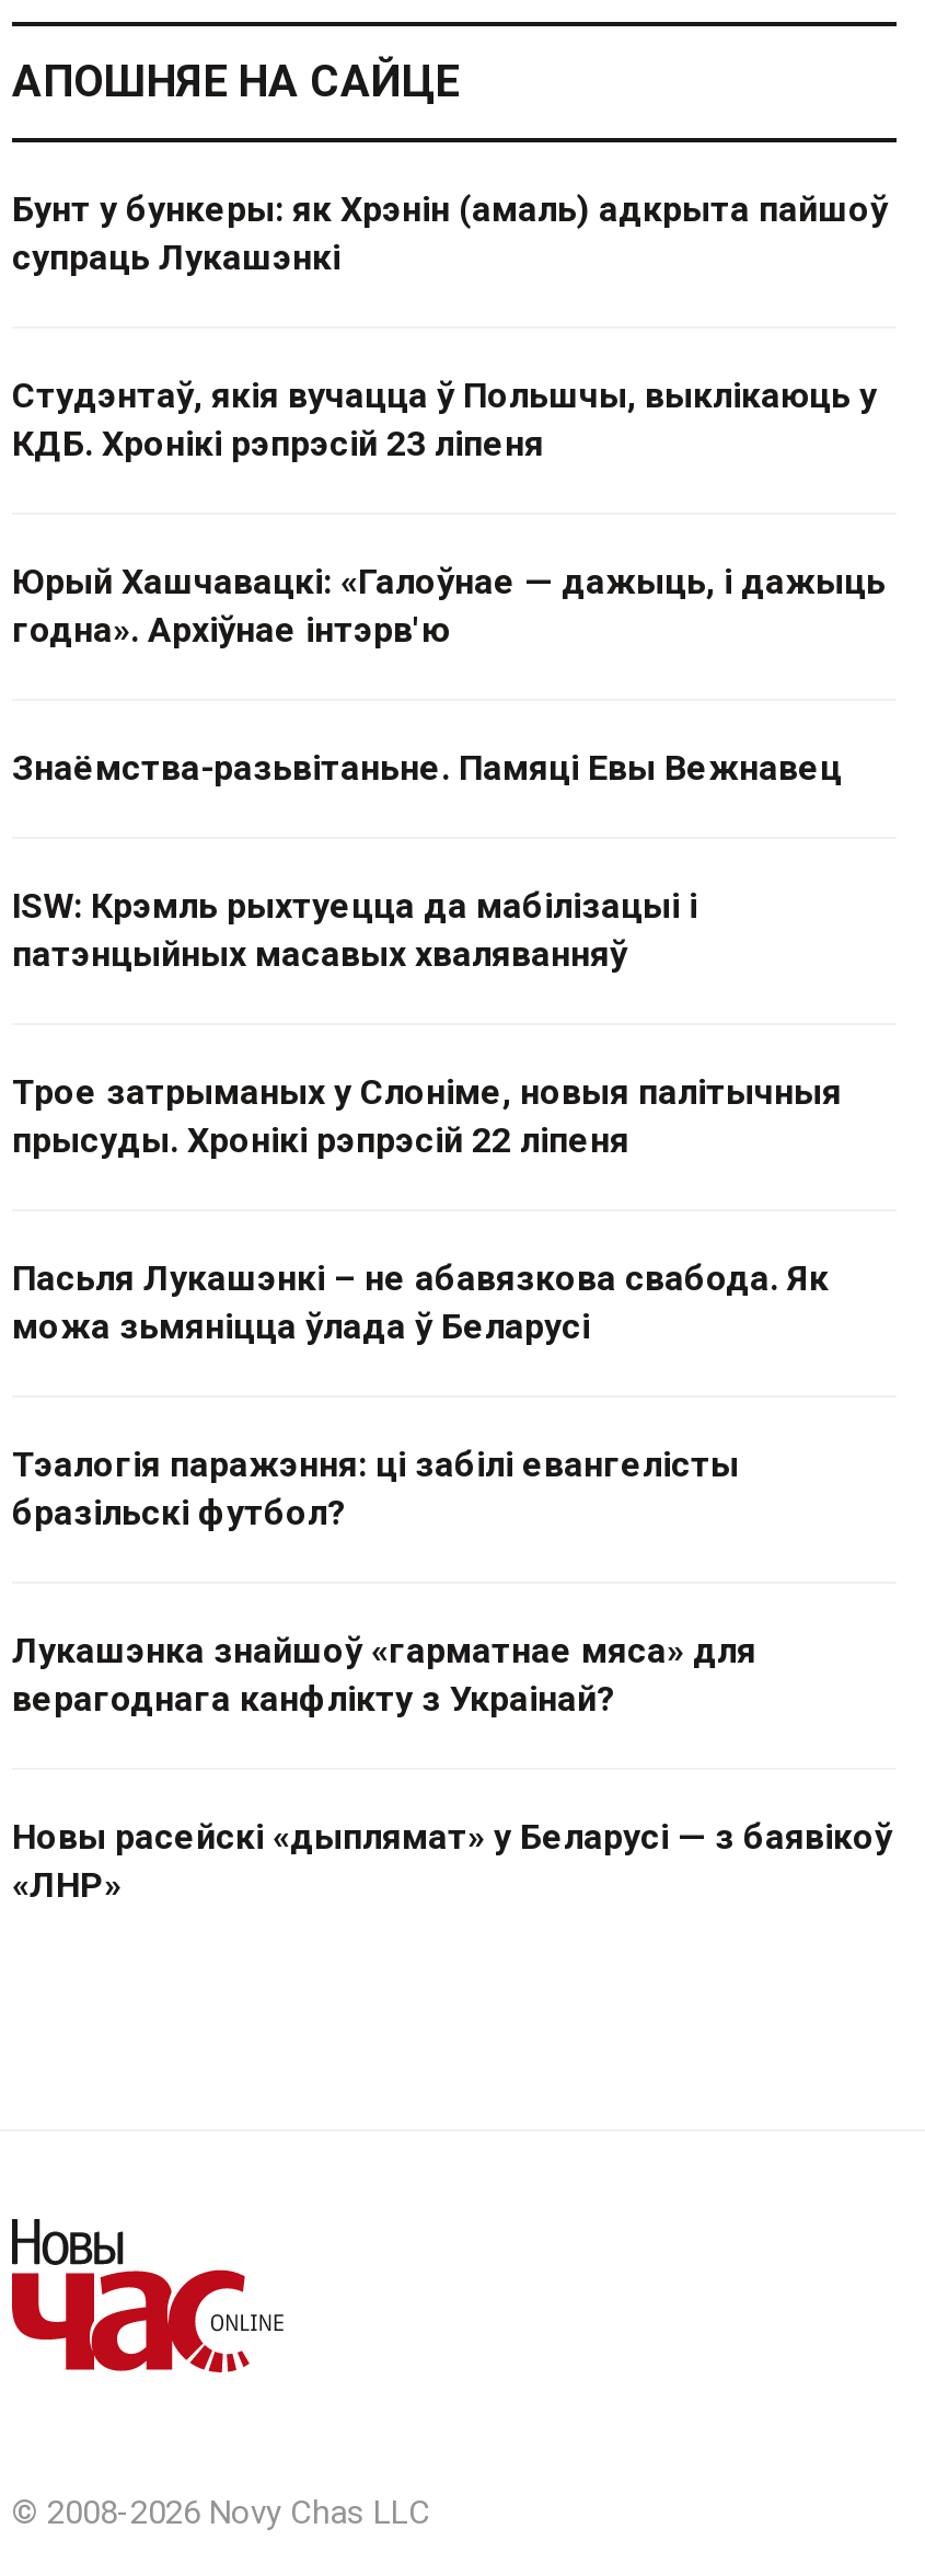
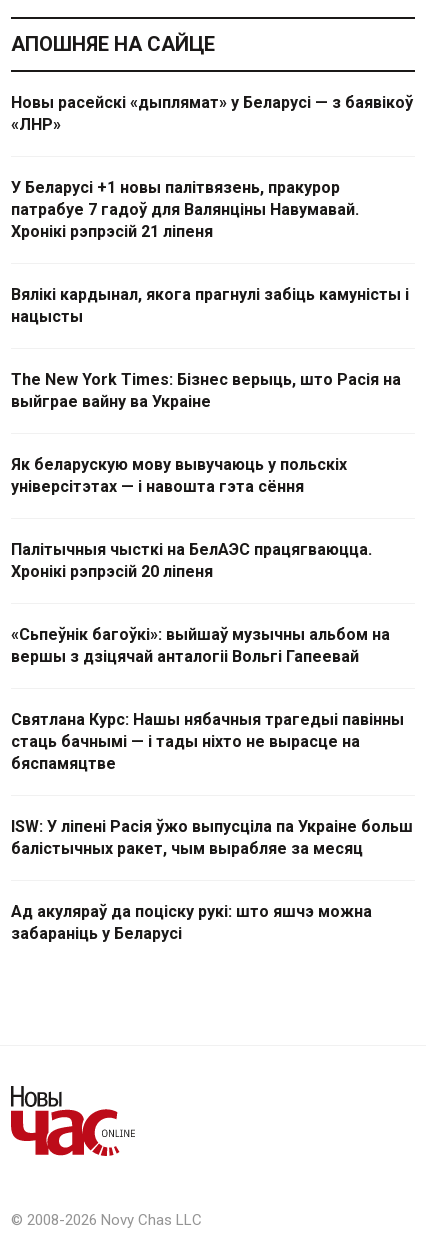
[12,188,888,1720] Бунт у бункеры: як Хрэнін (амаль) адкрыта пайшоў | супраць Лукашэнкі | Студэнтаў, якія вучацца ў Польшчы, выклікаюць у | КДБ. Хронікі рэпрэсій 23 ліпеня | Юрый Хашчавацкі: «Галоўнае — дажыць, і дажыць | годна». Архіўнае інтэрв'ю | Знаёмства-разьвітаньне. Памяці Евы Вежнавец | ISW: Крэмль рыхтуецца да мабілізацыі і | патэнцыйных масавых хваляванняў | Трое затрыманых у Слоніме, новыя палітычныя | прысуды. Хронікі рэпрэсій 22 ліпеня | Пасьля Лукашэнкі – не абавязкова свабода. Як | можа зьмяніцца ўлада ў Беларусі | Тэалогія паражэння: ці забілі евангелісты | бразільскі футбол? | Лукашэнка знайшоў «гарматнае мяса» для | верагоднага канфлікту з Украінай? -> none
moved [12,1816,892,1906] -> [11,93,413,134]: Новы расейскі «дыплямат» у Беларусі — з баявікоў | «ЛНР»
none -> [11,178,413,943] У Беларусі +1 новы палітвязень, пракурор | патрабуе 7 гадоў для Валянціны Навумавай. | Хронікі рэпрэсій 21 ліпеня | Вялікі кардынал, якога прагнулі забіць камуністы і | нацысты | The New York Times: Бізнес верыць, што Расія на | выйграе вайну ва Украіне | Як беларускую мову вывучаюць у польскіх | універсітэтах — і навошта гэта сёння | Палітычныя чысткі на БелАЭС працягваюцца. | Хронікі рэпрэсій 20 ліпеня | «Сьпеўнік багоўкі»: выйшаў музычны альбом на | вершы з дзіцячай анталогіі Вольгі Гапеевай | Святлана Курс: Нашы нябачныя трагедыі павінны | стаць бачнымі — і тады ніхто не вырасце на | бяспамяцтве | ISW: У ліпені Расія ўжо выпусціла па Украіне больш | балістычных ракет, чым вырабляе за месяц | Ад акуляраў да поціску рукі: што яшчэ можна | забараніць у Беларусі

